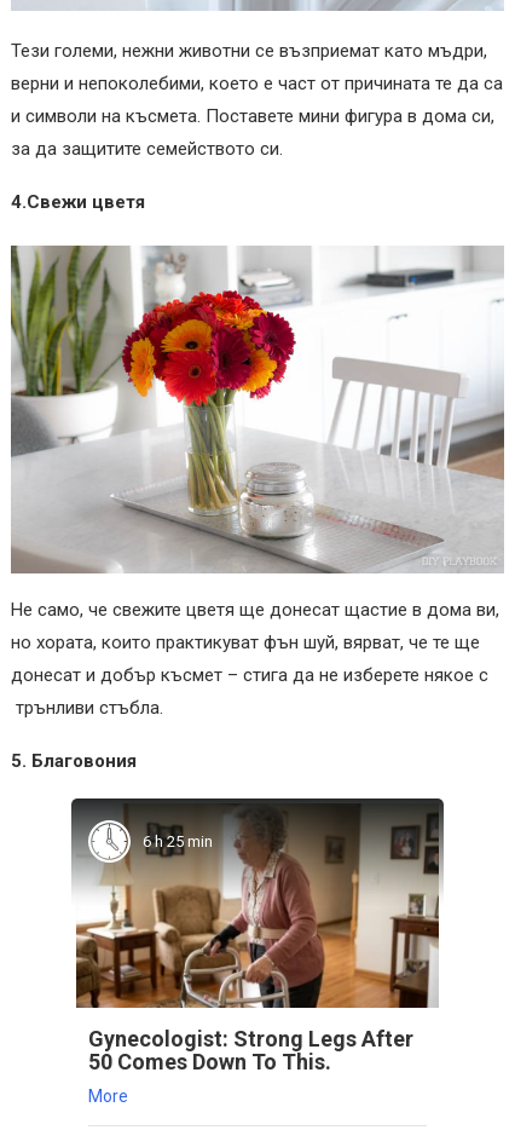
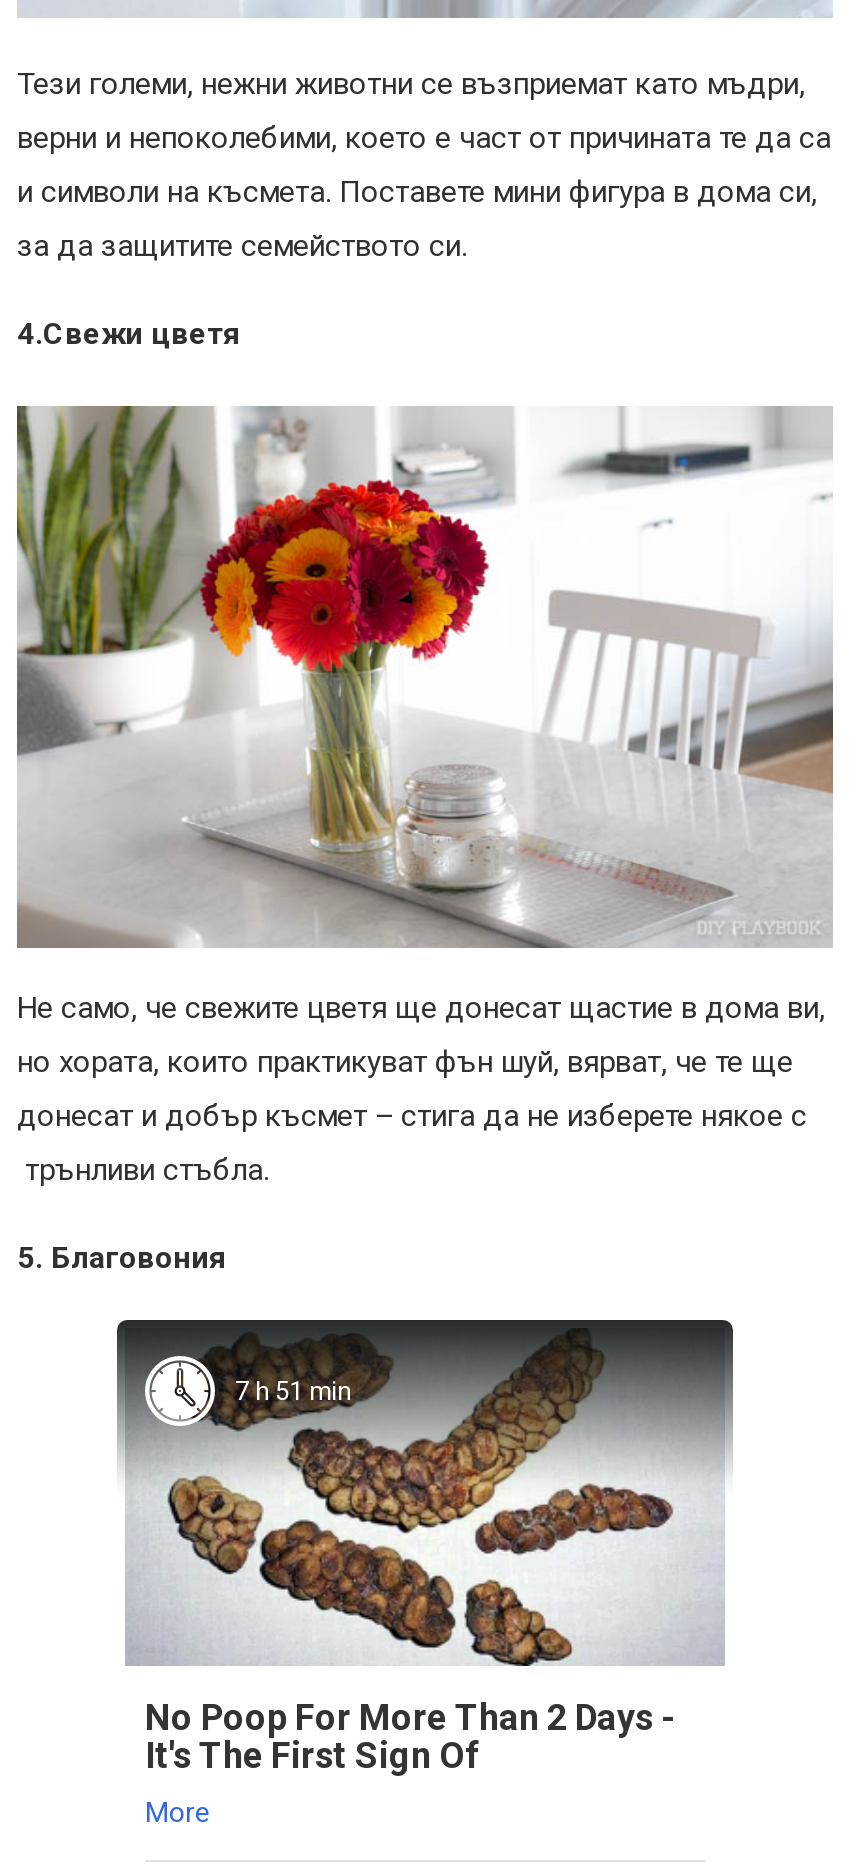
[75,807,440,1009] [image] | 6 h 25 min -> [125,1332,725,1668] [image] | 7 h 51 min
[88,1026,413,1074] Gynecologist: Strong Legs After | 50 Comes Down To This. -> [145,1696,675,1776] No Poop For More Than 2 Days - | It's The First Sign Of

